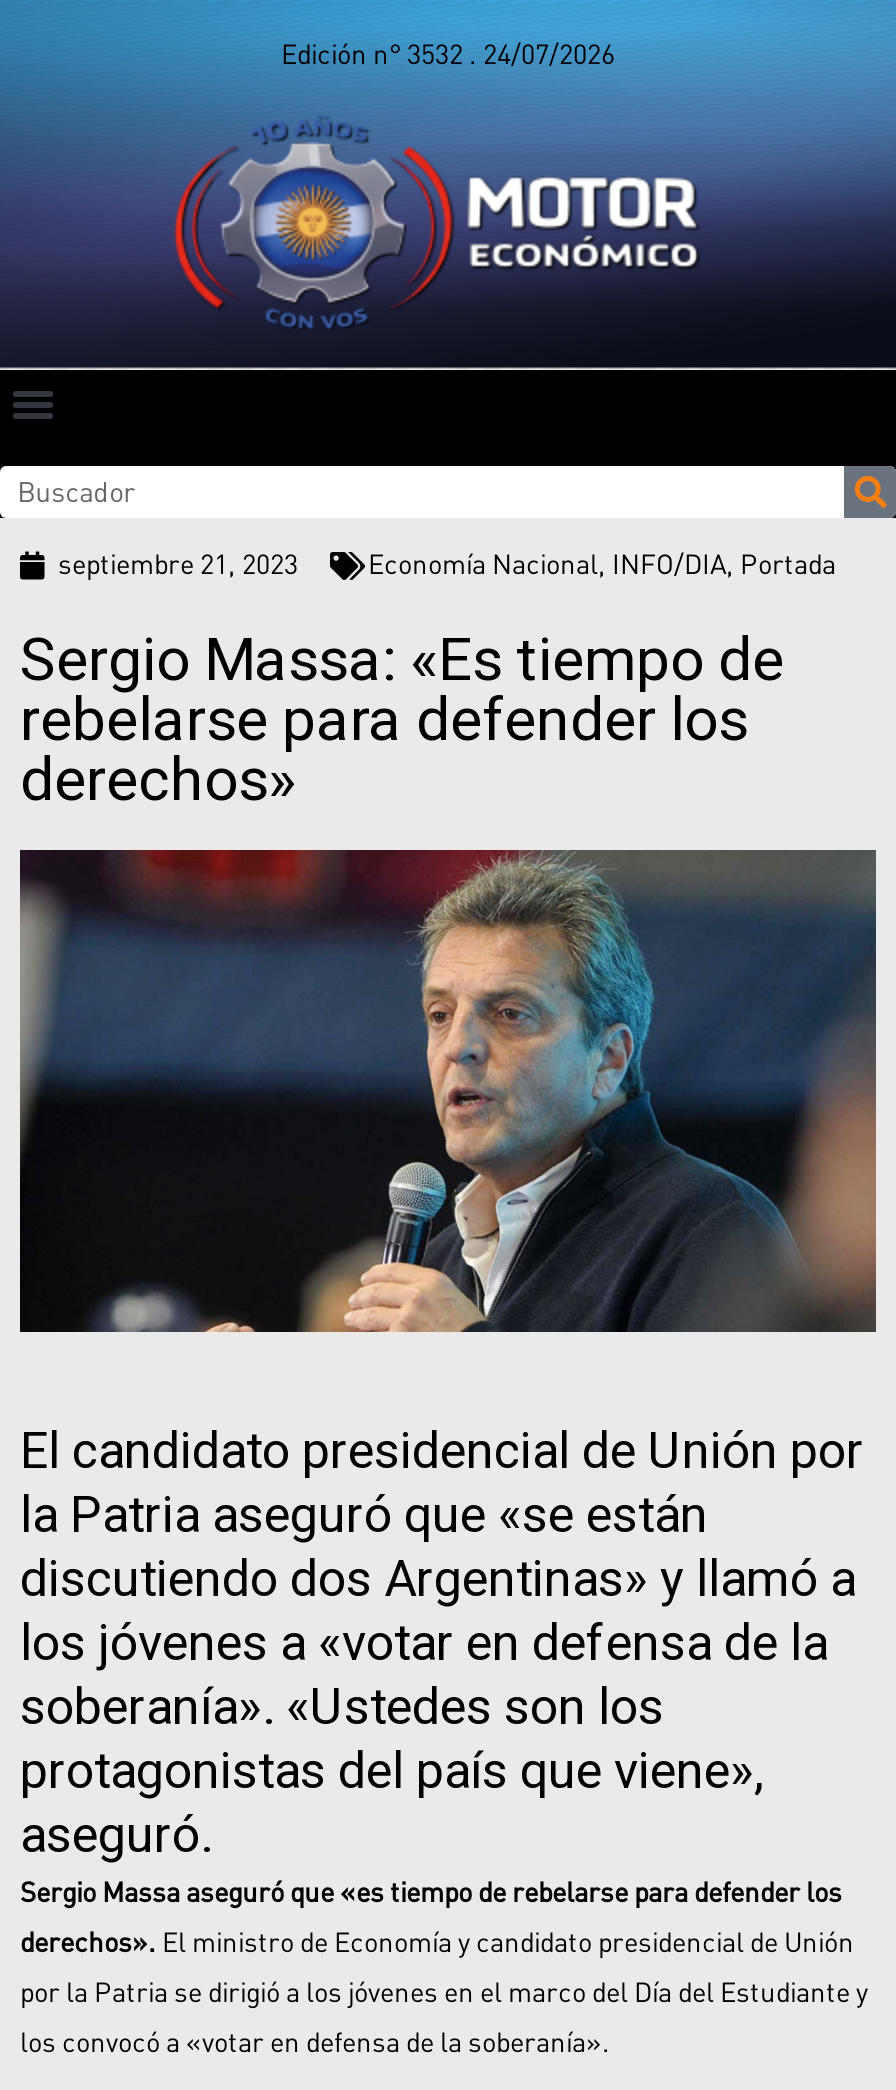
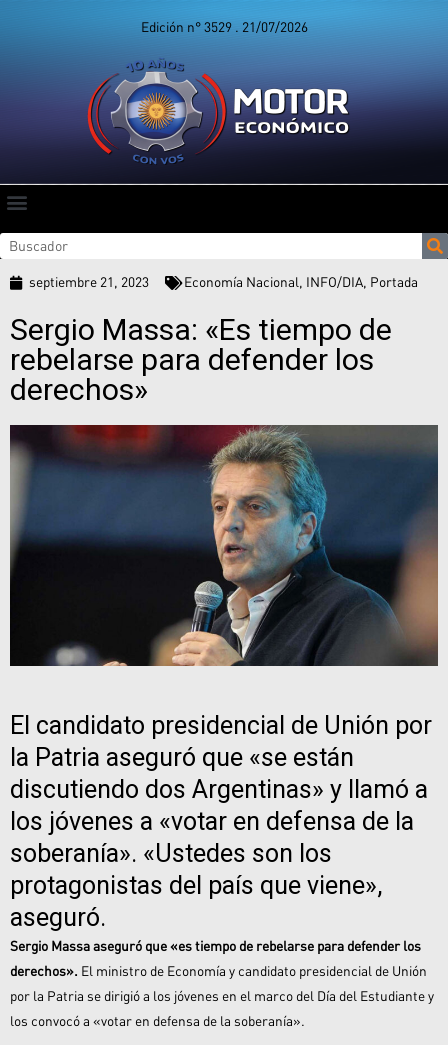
[281,38,615,70] Edición n° 3532 . 24/07/2026 -> [140,19,307,35] Edición n° 3529 . 21/07/2026

